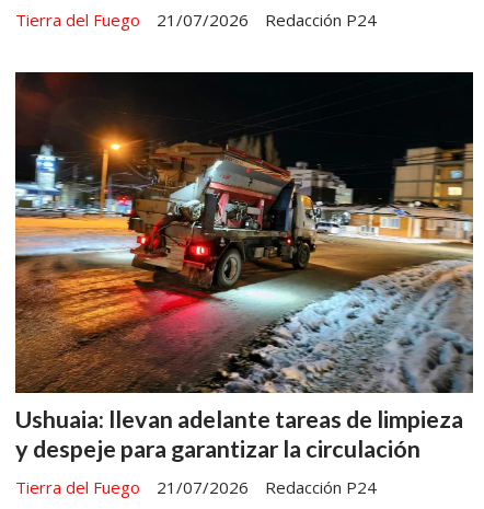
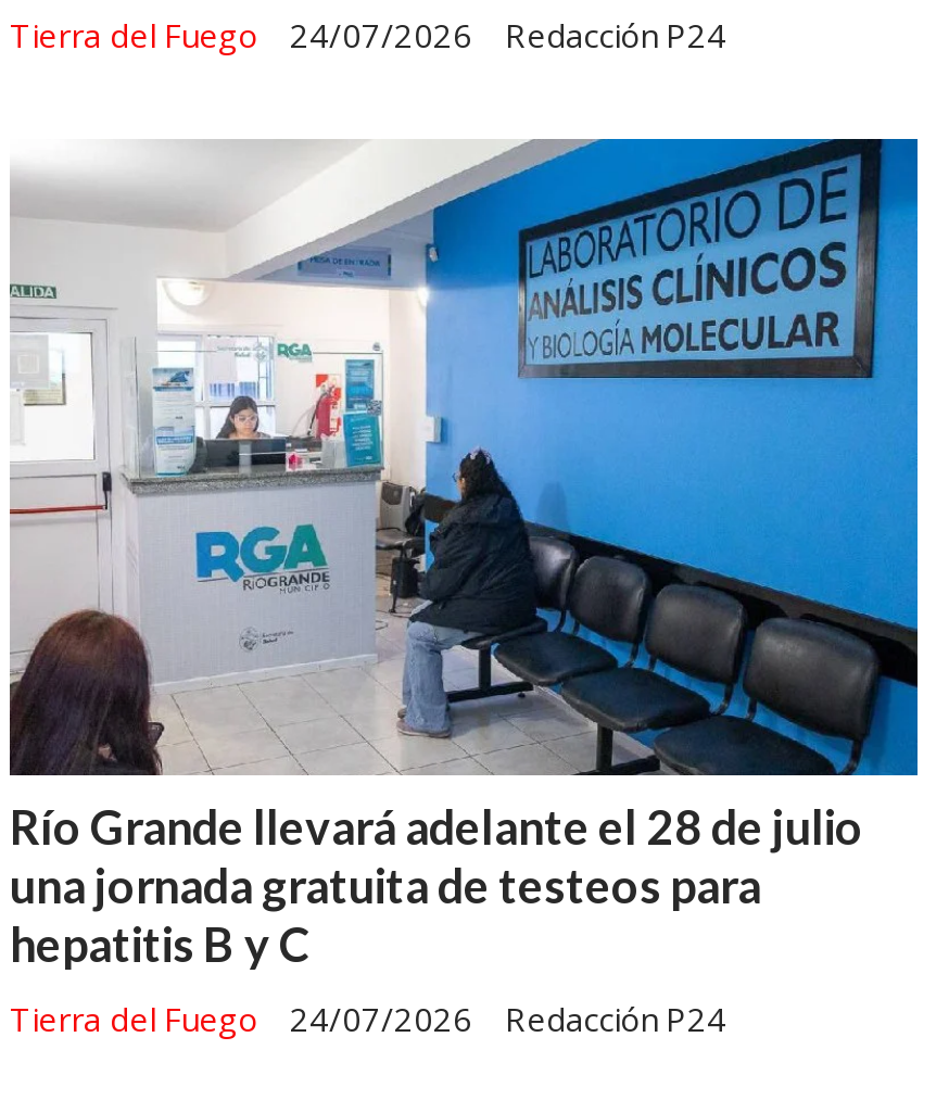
[15,9,377,31] Tierra del Fuego 21/07/2026 Redacción P24 -> [10,12,726,55] Tierra del Fuego 24/07/2026 Redacción P24
[14,71,474,463] [image] | Ushuaia: llevan adelante tareas de limpieza | y despeje para garantizar la circulación -> [10,136,920,971] [image] | Río Grande llevará adelante el 28 de julio | una jornada gratuita de testeos para | hepatitis B y C
[15,476,377,498] Tierra del Fuego 21/07/2026 Redacción P24 -> [10,997,726,1040] Tierra del Fuego 24/07/2026 Redacción P24

